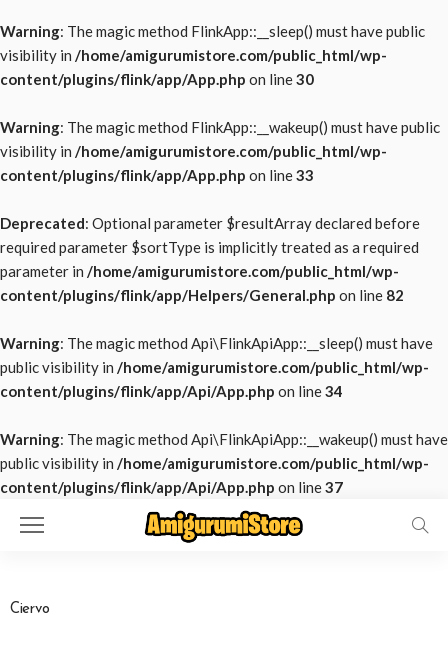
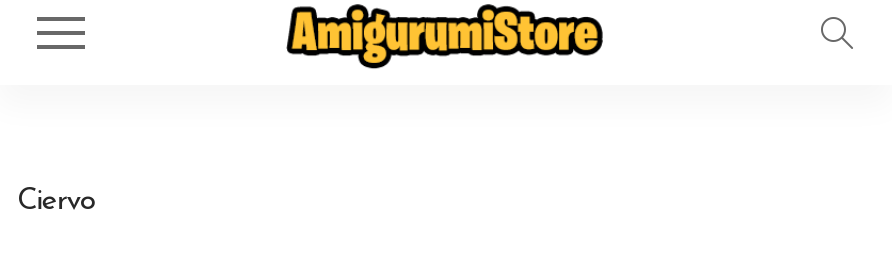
[0,22,448,496] Warning: The magic method FlinkApp::__sleep() must have public | visibility in /home/amigurumistore.com/public_html/wp- | content/plugins/flink/app/App.php on line 30 | Warning: The magic method FlinkApp::__wakeup() must have public | visibility in /home/amigurumistore.com/public_html/wp- | content/plugins/flink/app/App.php on line 33 | Deprecated: Optional parameter $resultArray declared before | required parameter $sortType is implicitly treated as a required | parameter in /home/amigurumistore.com/public_html/wp- | content/plugins/flink/app/Helpers/General.php on line 82 | Warning: The magic method Api\FlinkApiApp::__sleep() must have | public visibility in /home/amigurumistore.com/public_html/wp- | content/plugins/flink/app/Api/App.php on line 34 | Warning: The magic method Api\FlinkApiApp::__wakeup() must have | public visibility in /home/amigurumistore.com/public_html/wp- | content/plugins/flink/app/Api/App.php on line 37 -> none

